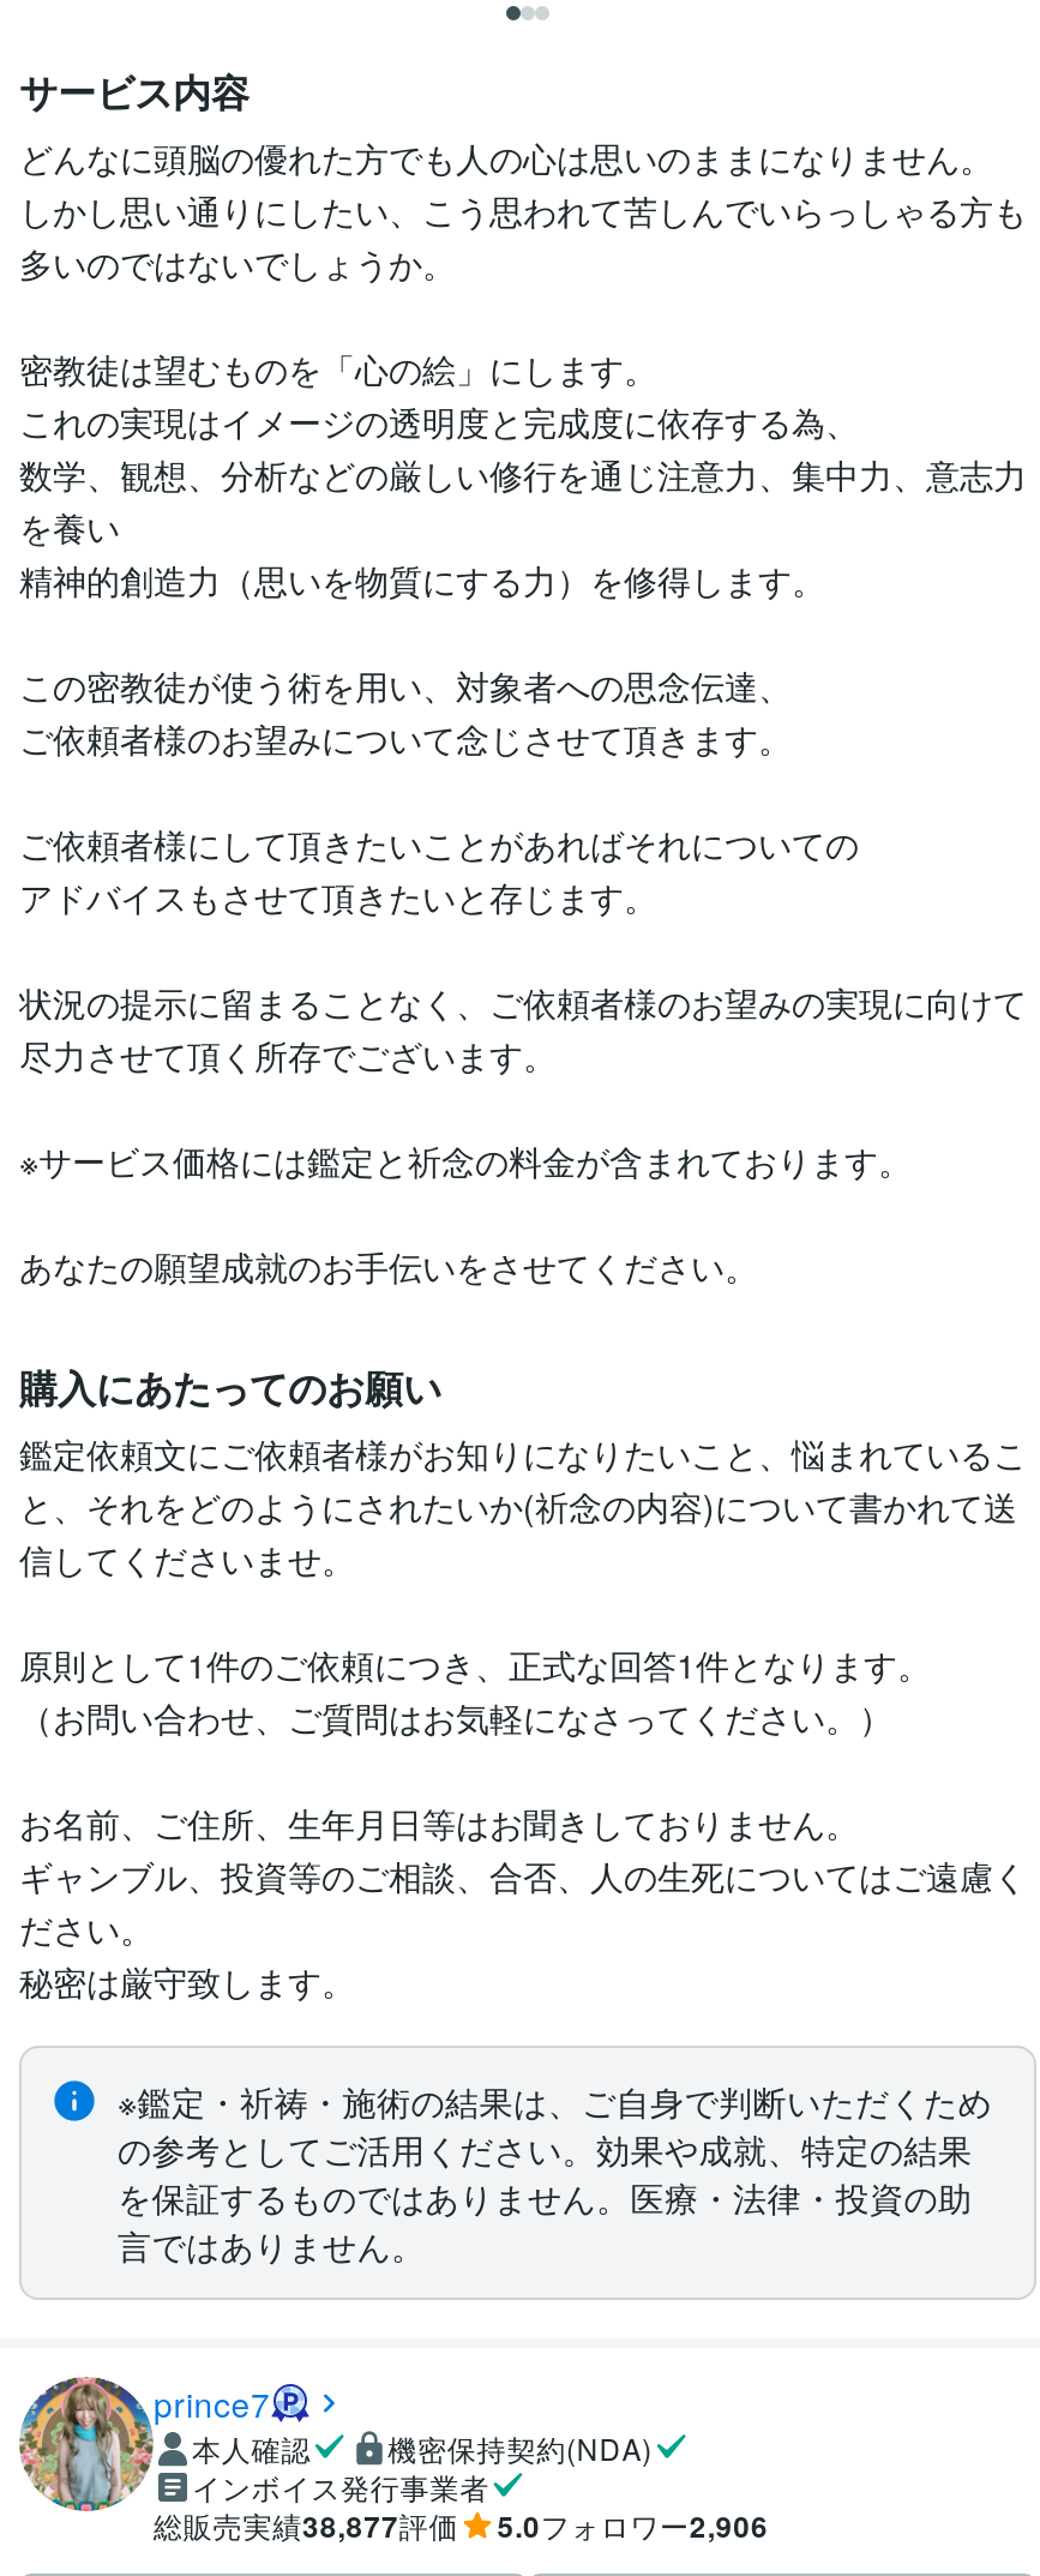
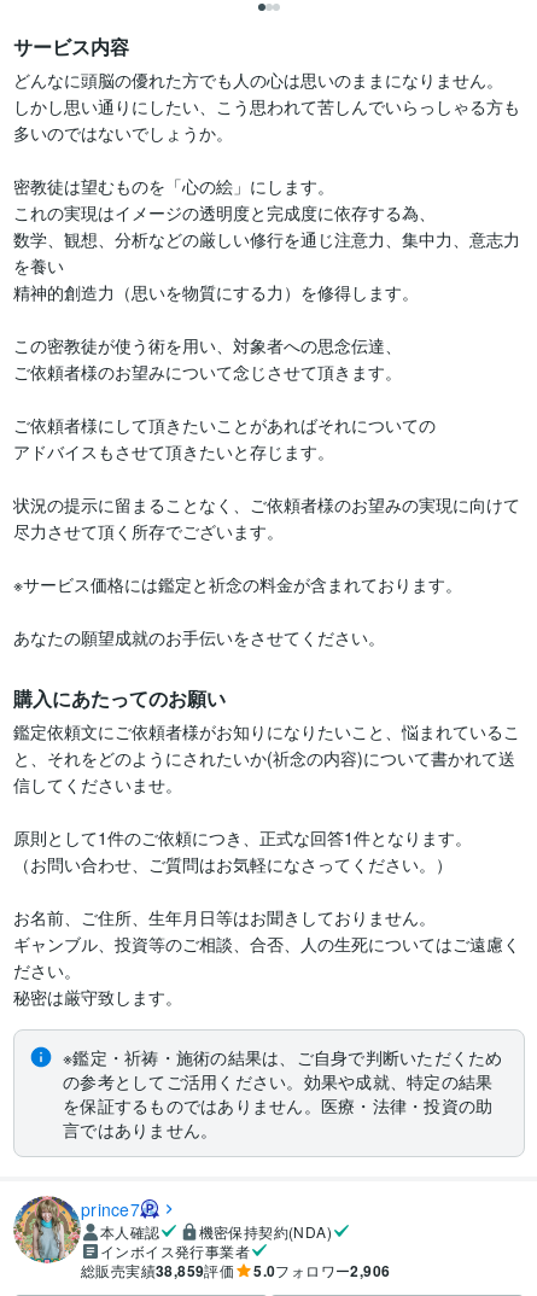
[154,2504,459,2547] 総販売実績38,877評価 -> [81,1260,234,1282] 総販売実績38,859評価

